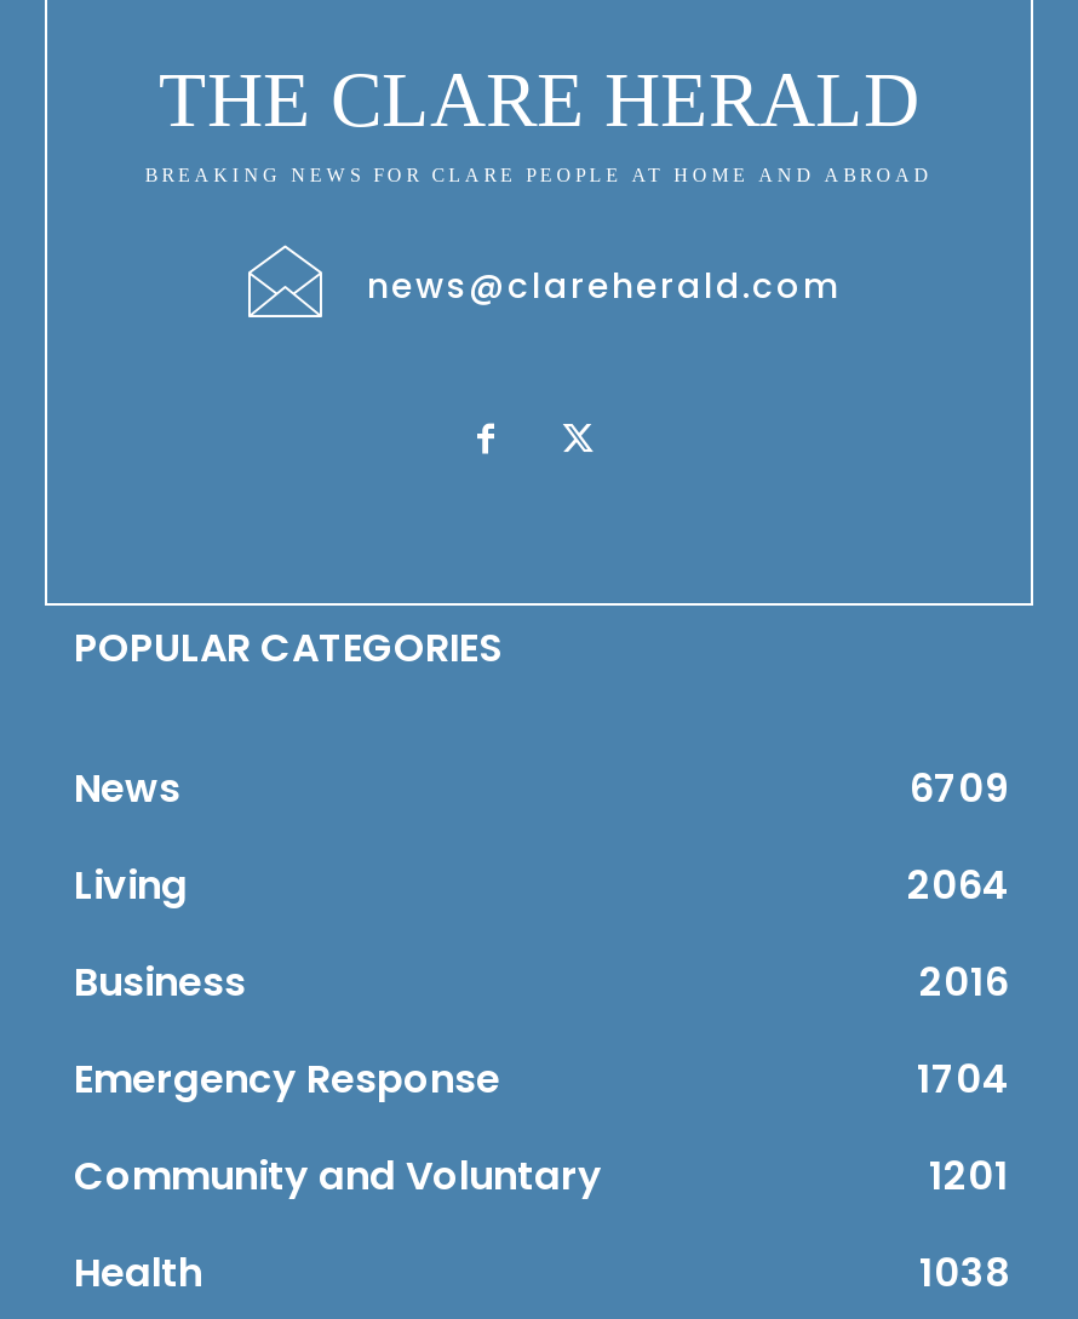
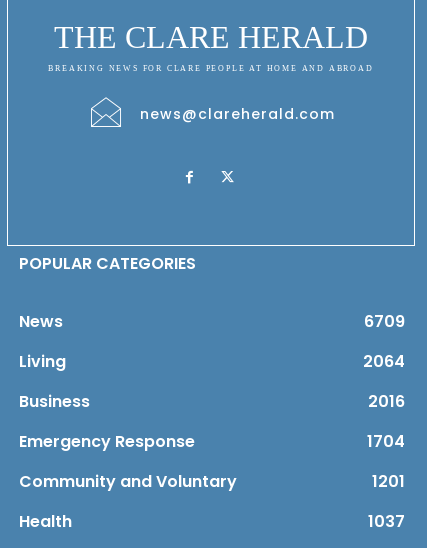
[919,1245,1009,1301] 1038 -> [368,510,405,533] 1037

